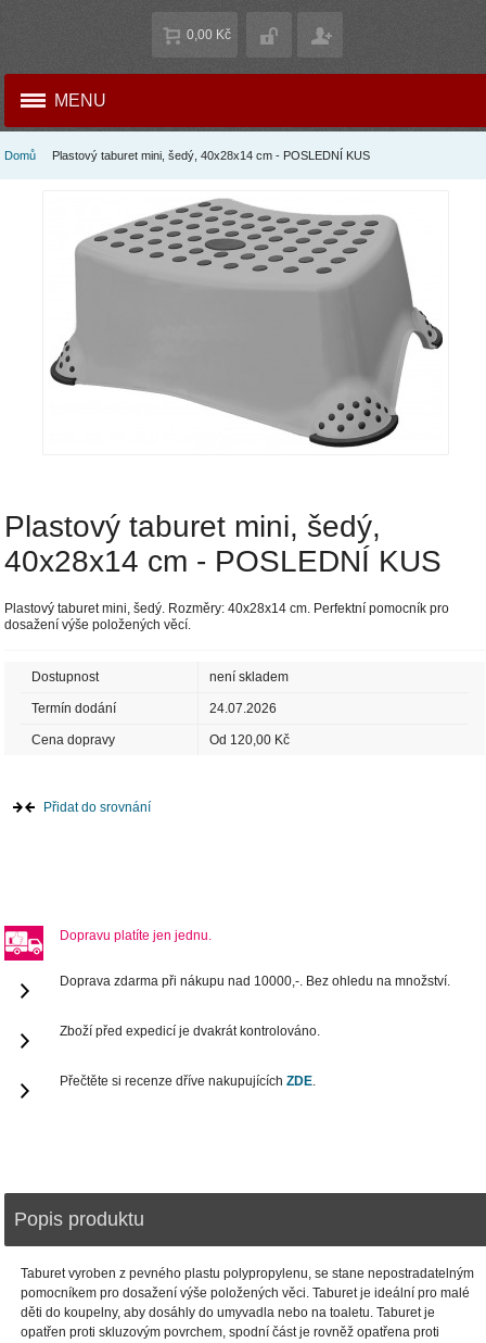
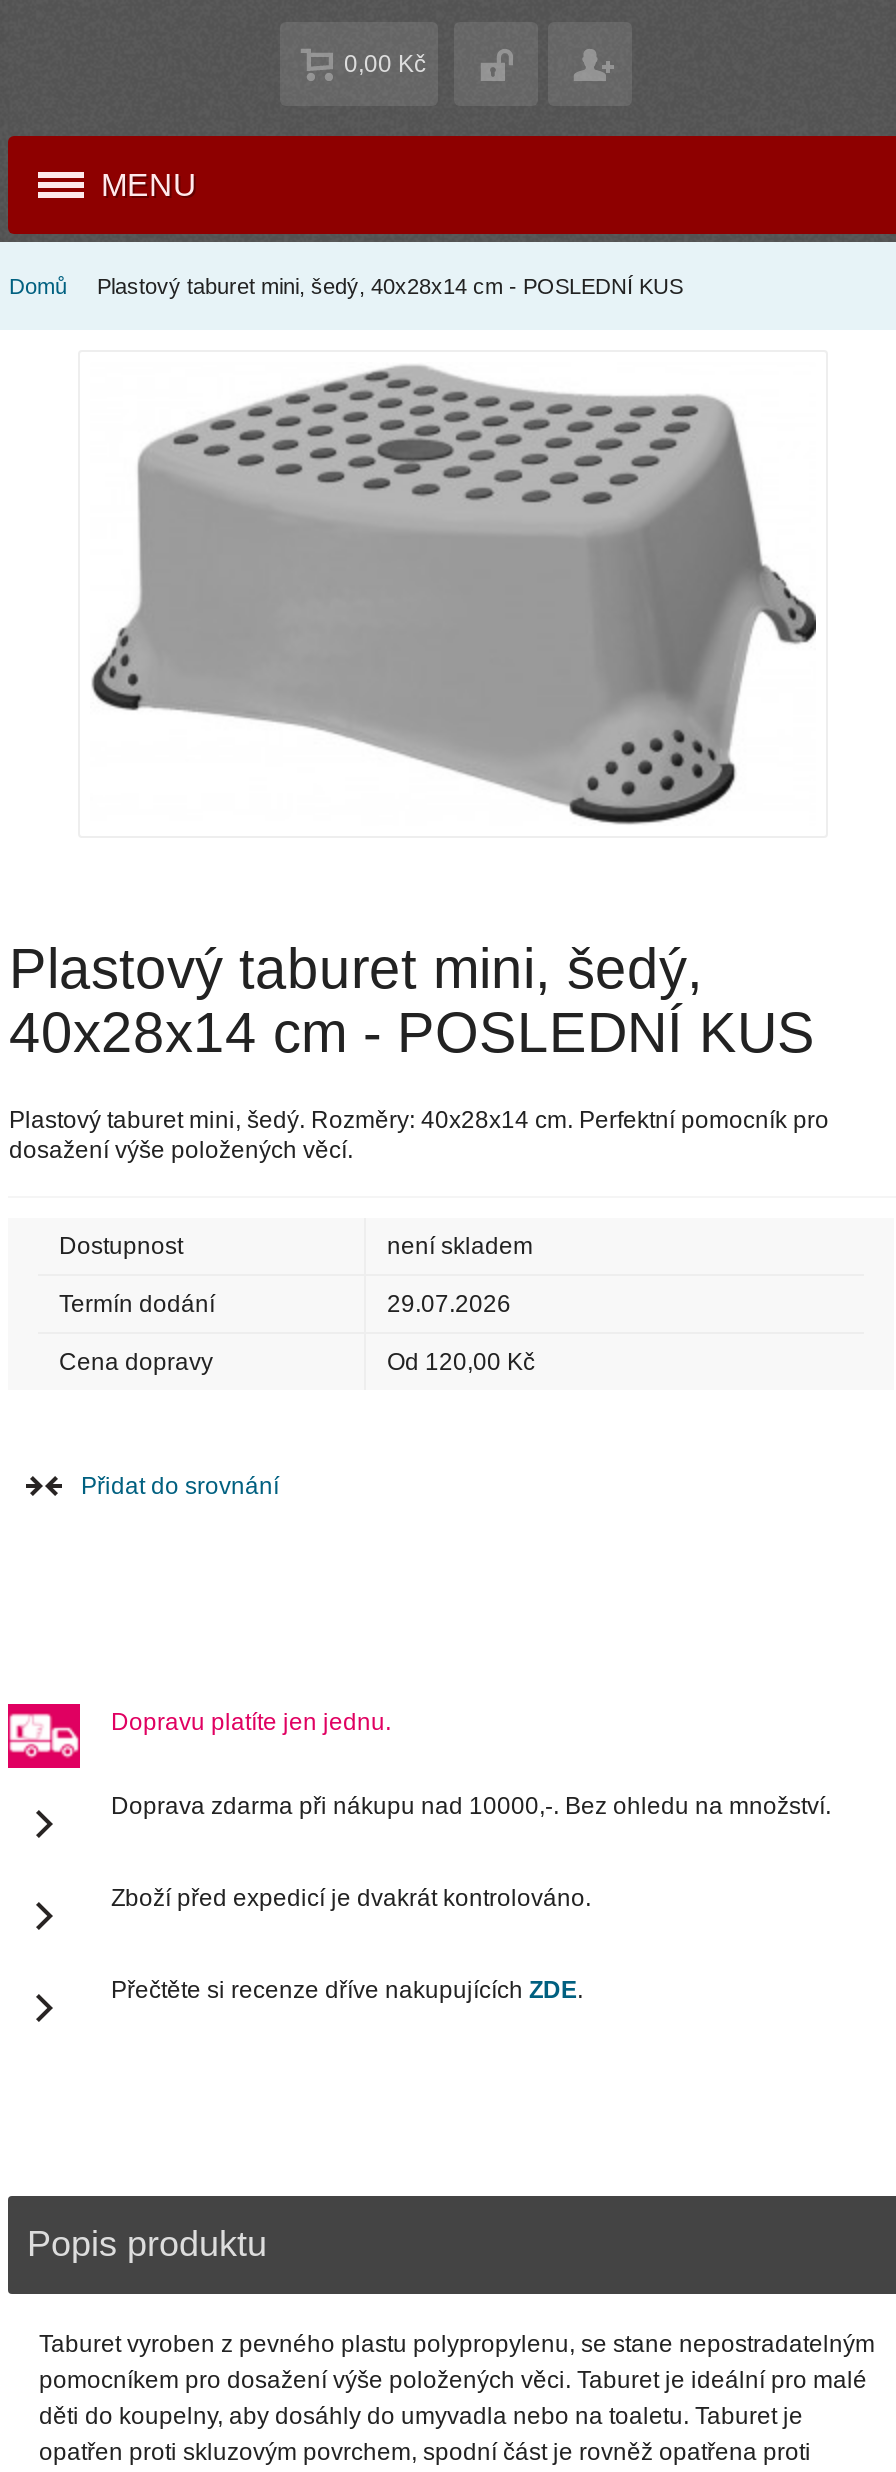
[210,701,277,716] 24.07.2026 -> [387,1291,511,1319] 29.07.2026

